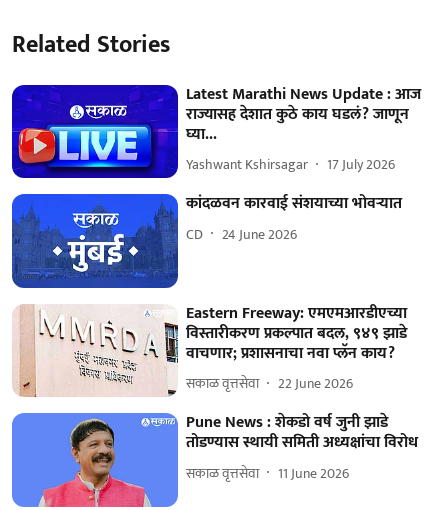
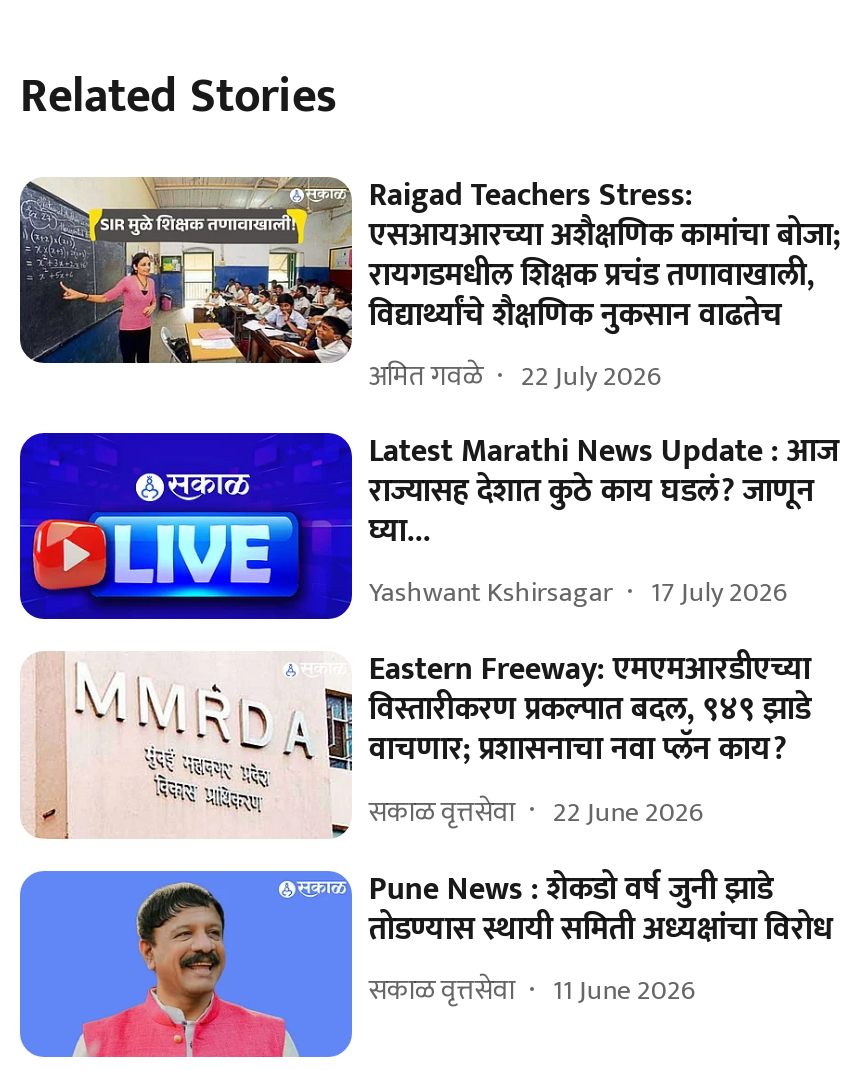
none -> [18,168,841,399] [image] | Raigad Teachers Stress: | एसआयआरच्या अशैक्षणिक कामांचा बोजा; | रायगडमधील शिक्षक प्रचंड तणावाखाली, | विद्यार्थ्यांचे शैक्षणिक नुकसान वाढतेच | अमित गवळे | 22 July 2026
moved [12,80,421,179] -> [20,424,839,621]: [image] | Latest Marathi News Update : आज | राज्यासह देशात कुठे काय घडलं? जाणून | Yashwant Kshirsagar | 17 July 2026
[12,190,402,289] [image] | कांदळवन कारवाई संशयाच्या भोवऱ्यात | CD | 24 June 2026 -> none

